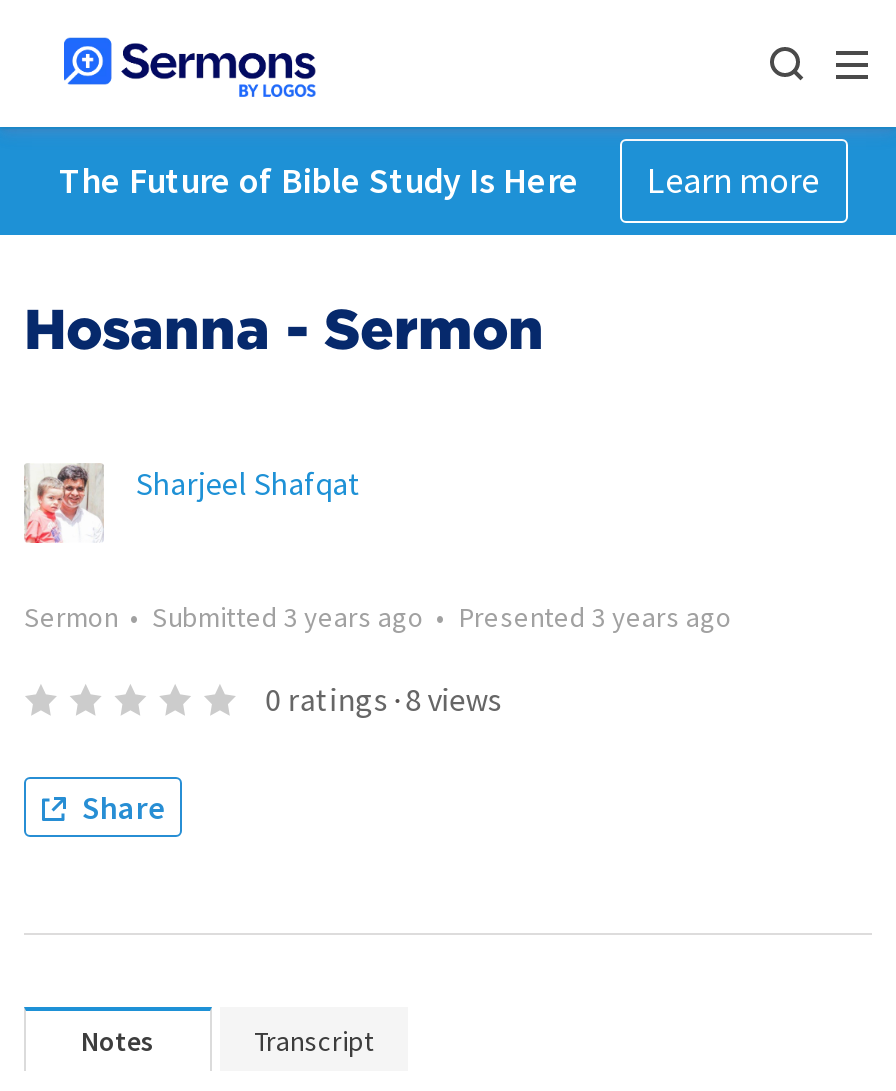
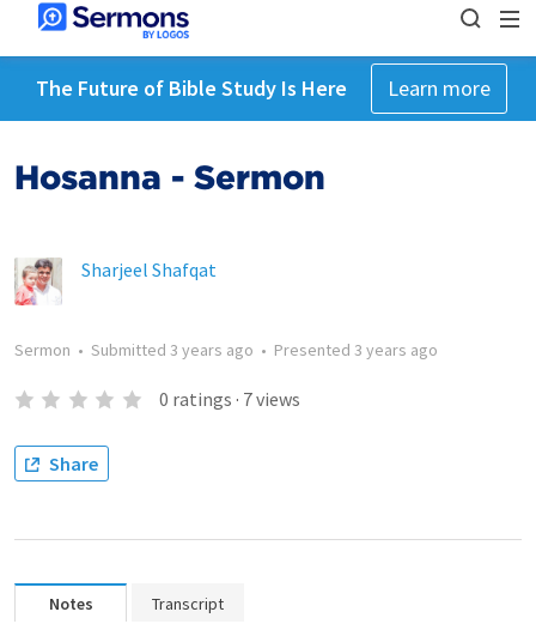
[265,679,501,719] 0 ratings · 8 views -> [159,387,300,411] 0 ratings · 7 views

